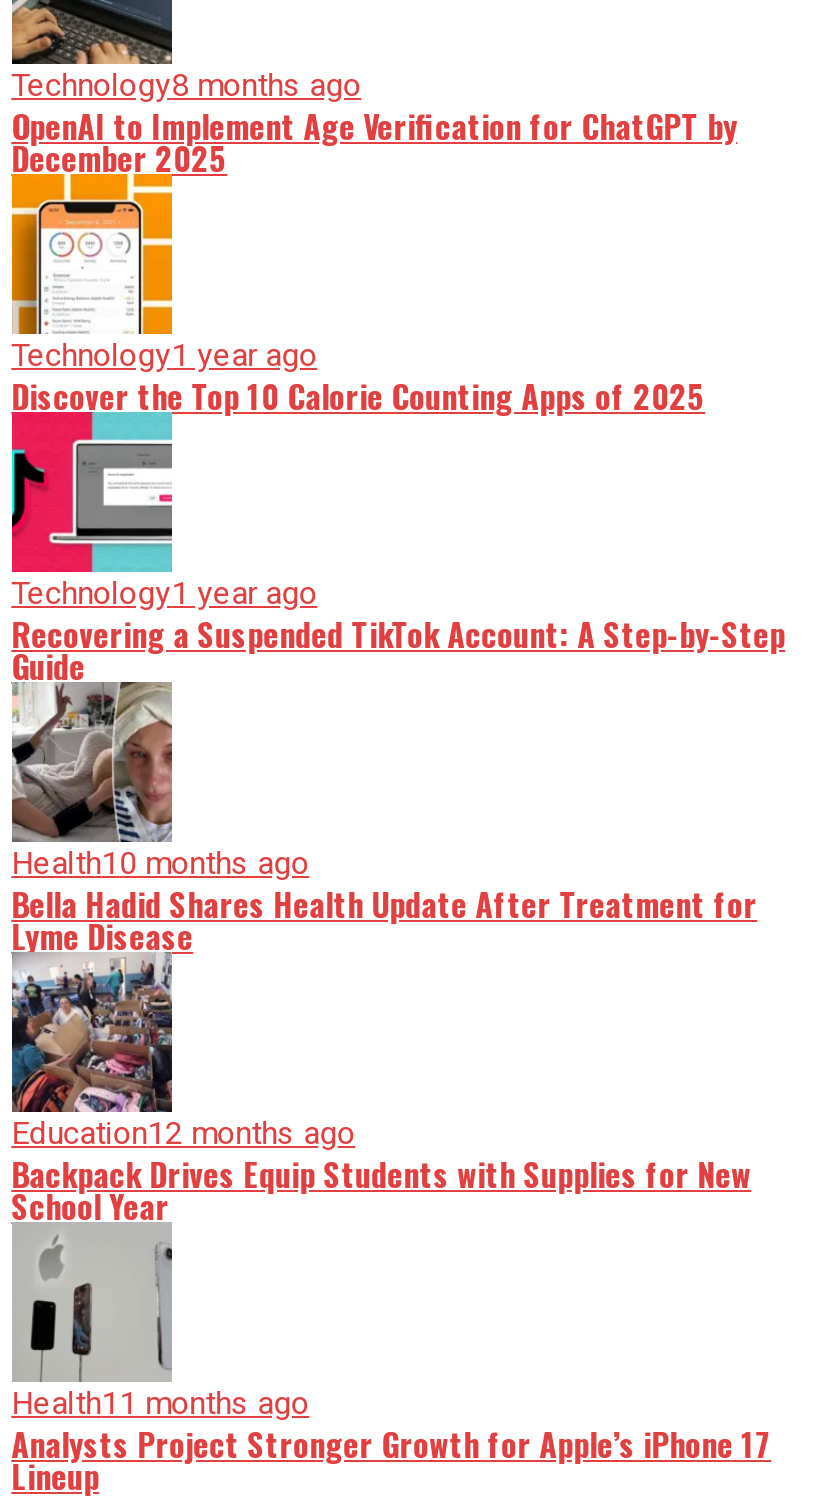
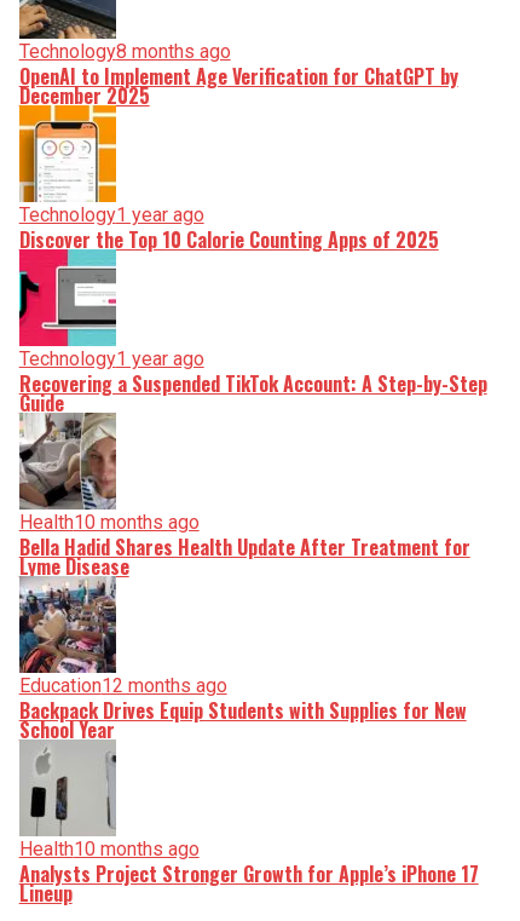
[11,1384,309,1422] Health11 months ago -> [19,837,199,860] Health10 months ago

